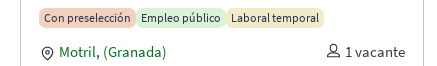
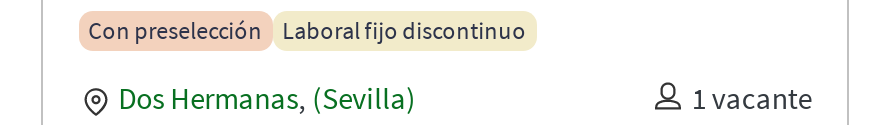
[141,10,319,25] Empleo público | Laboral temporal -> [282,15,526,45] Laboral fijo discontinuo
[59,42,167,61] Motril, (Granada) -> [118,79,416,117] Dos Hermanas, (Sevilla)

